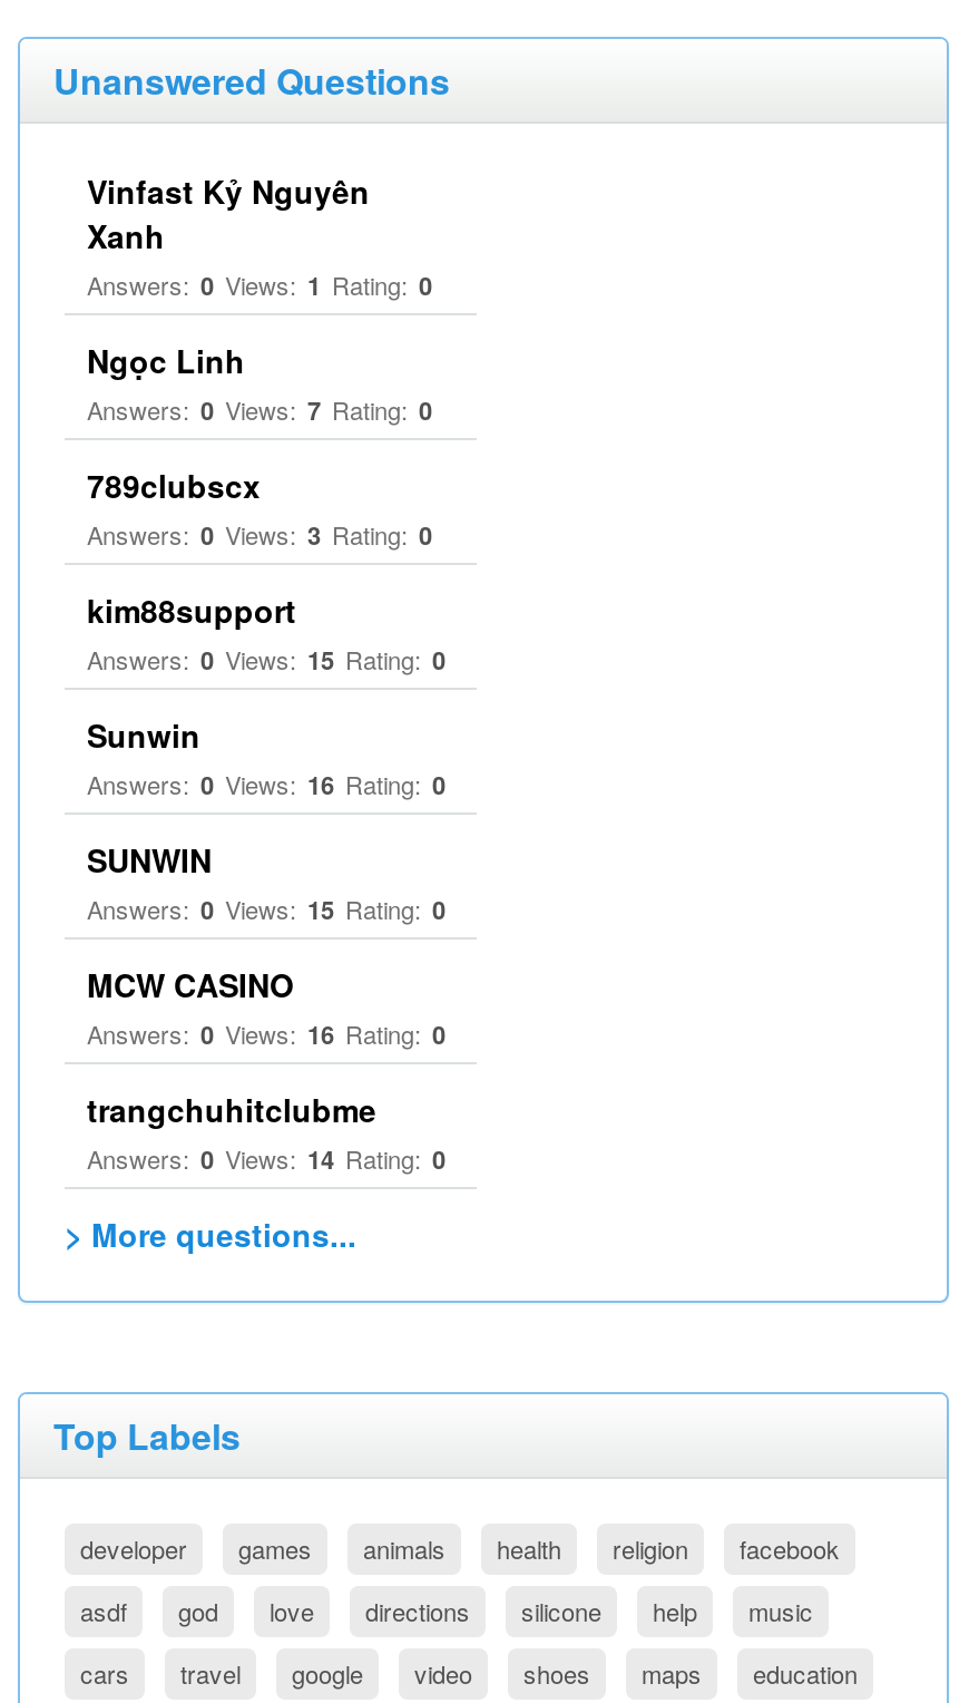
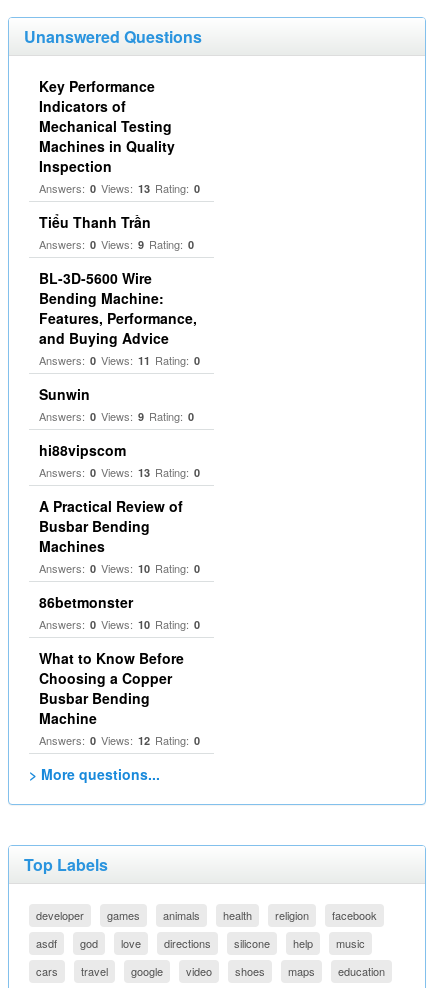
[87,168,446,677] Vinfast Kỷ Nguyên | Xanh | Answers: 0 Views: 1 Rating: 0 | Ngọc Linh | Answers: 0 Views: 7 Rating: 0 | 789clubscx | Answers: 0 Views: 3 Rating: 0 | kim88support | Answers: 0 Views: 15 Rating: 0 -> [39,76,200,368] Key Performance | Indicators of | Mechanical Testing | Machines in Quality | Inspection | Answers: 0 Views: 13 Rating: 0 | Tiểu Thanh Trần | Answers: 0 Views: 9 Rating: 0 | BL-3D-5600 Wire | Bending Machine: | Features, Performance, | and Buying Advice | Answers: 0 Views: 11 Rating: 0
[87,766,446,1176] Answers: 0 Views: 16 Rating: 0 | SUNWIN | Answers: 0 Views: 15 Rating: 0 | MCW CASINO | Answers: 0 Views: 16 Rating: 0 | trangchuhitclubme | Answers: 0 Views: 14 Rating: 0 -> [39,408,200,748] Answers: 0 Views: 9 Rating: 0 | hi88vipscom | Answers: 0 Views: 13 Rating: 0 | A Practical Review of | Busbar Bending | Machines | Answers: 0 Views: 10 Rating: 0 | 86betmonster | Answers: 0 Views: 10 Rating: 0 | What to Know Before | Choosing a Copper | Busbar Bending | Machine | Answers: 0 Views: 12 Rating: 0

